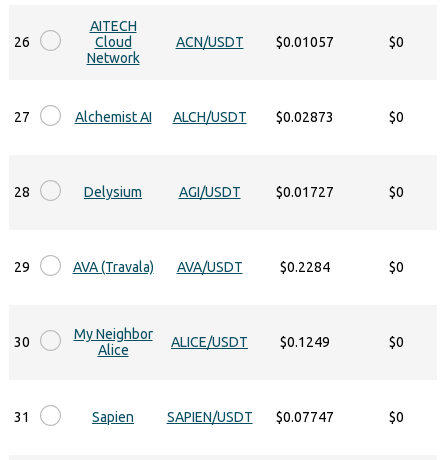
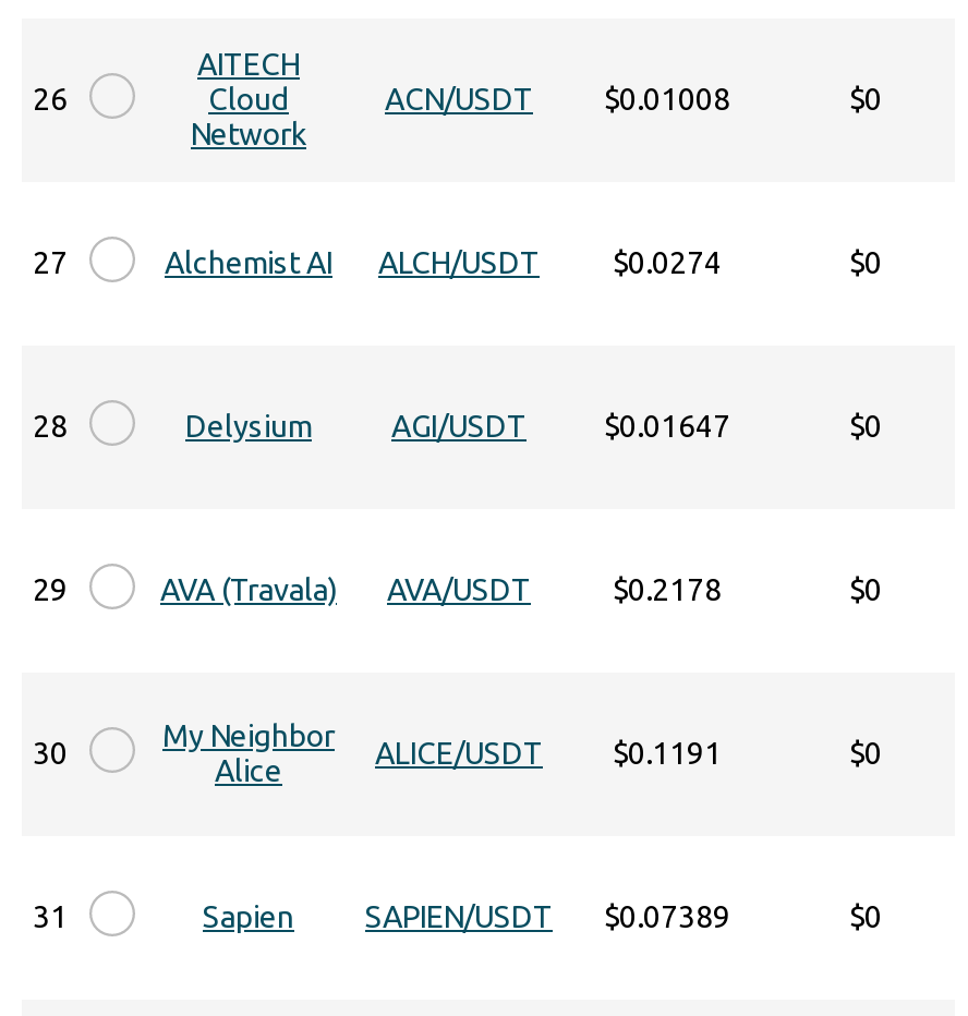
[276,34,334,50] $0.01057 -> [604,82,730,117] $0.01008
[276,109,334,125] $0.02873 -> [613,245,722,280] $0.0274
[276,184,334,200] $0.01727 -> [604,409,730,444] $0.01647
[280,259,330,275] $0.2284 -> [613,572,722,607] $0.2178
[73,326,330,350] My Neighbor ALICE/USDT $0.1249 -> [162,718,722,771] My Neighbor ALICE/USDT $0.1191
[166,409,334,425] SAPIEN/USDT $0.07747 -> [365,899,730,934] SAPIEN/USDT $0.07389

